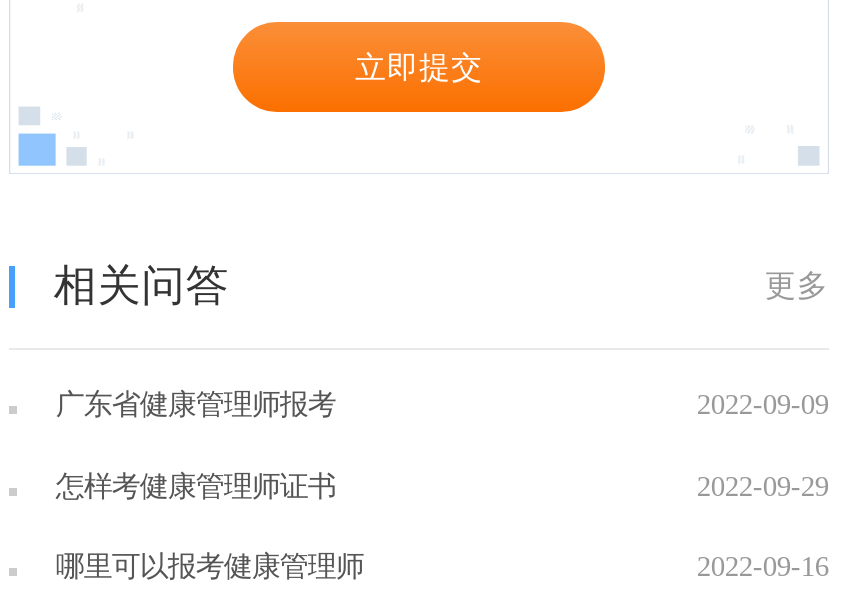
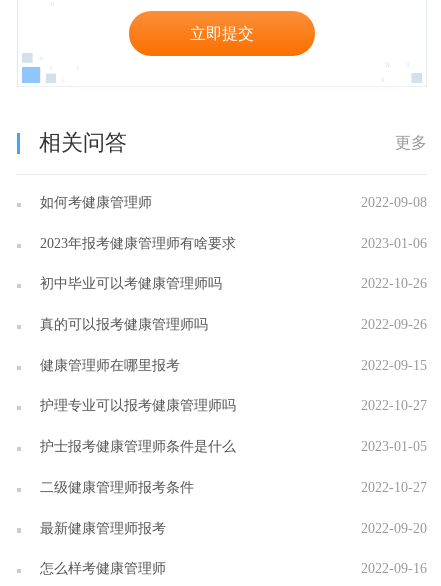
[47,388,829,583] 广东省健康管理师报考 | 2022-09-09 | 怎样考健康管理师证书 | 2022-09-29 | 哪里可以报考健康管理师 -> [36,194,427,576] 如何考健康管理师 | 2022-09-08 | 2023年报考健康管理师有啥要求 | 2023-01-06 | 初中毕业可以考健康管理师吗 | 2022-10-26 | 真的可以报考健康管理师吗 | 2022-09-26 | 健康管理师在哪里报考 | 2022-09-15 | 护理专业可以报考健康管理师吗 | 2022-10-27 | 护士报考健康管理师条件是什么 | 2023-01-05 | 二级健康管理师报考条件 | 2022-10-27 | 最新健康管理师报考 | 2022-09-20 | 怎么样考健康管理师

